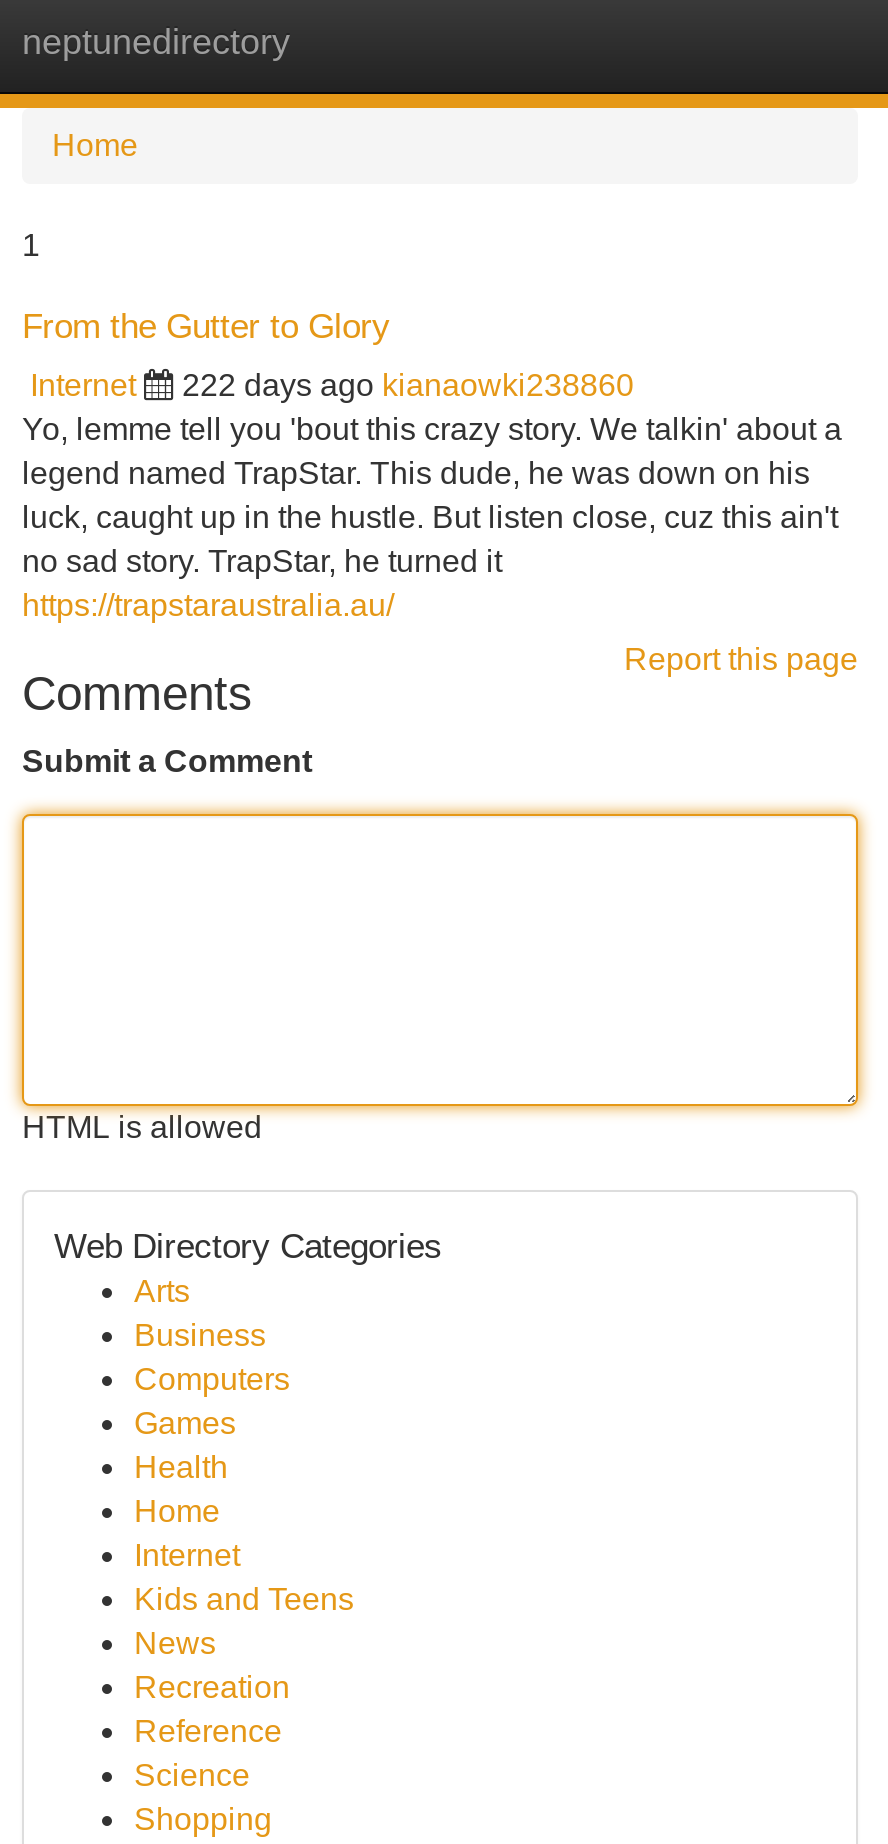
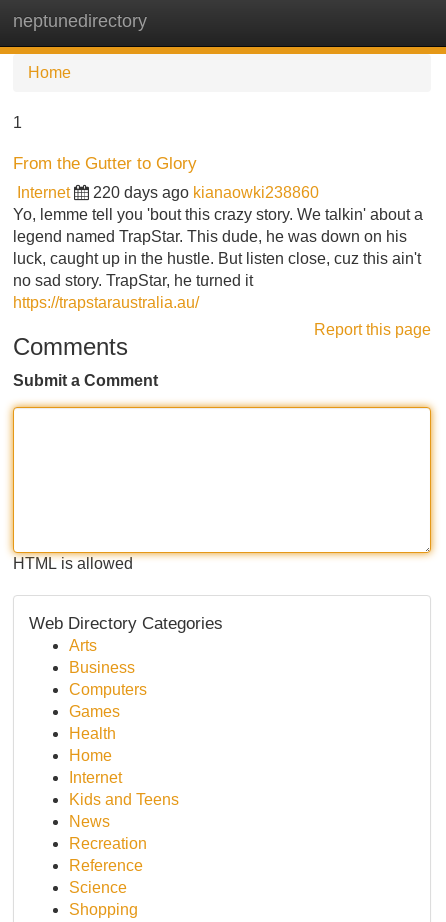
[182,368,634,402] 222 days ago kianaowki238860 -> [93,184,319,201] 220 days ago kianaowki238860

